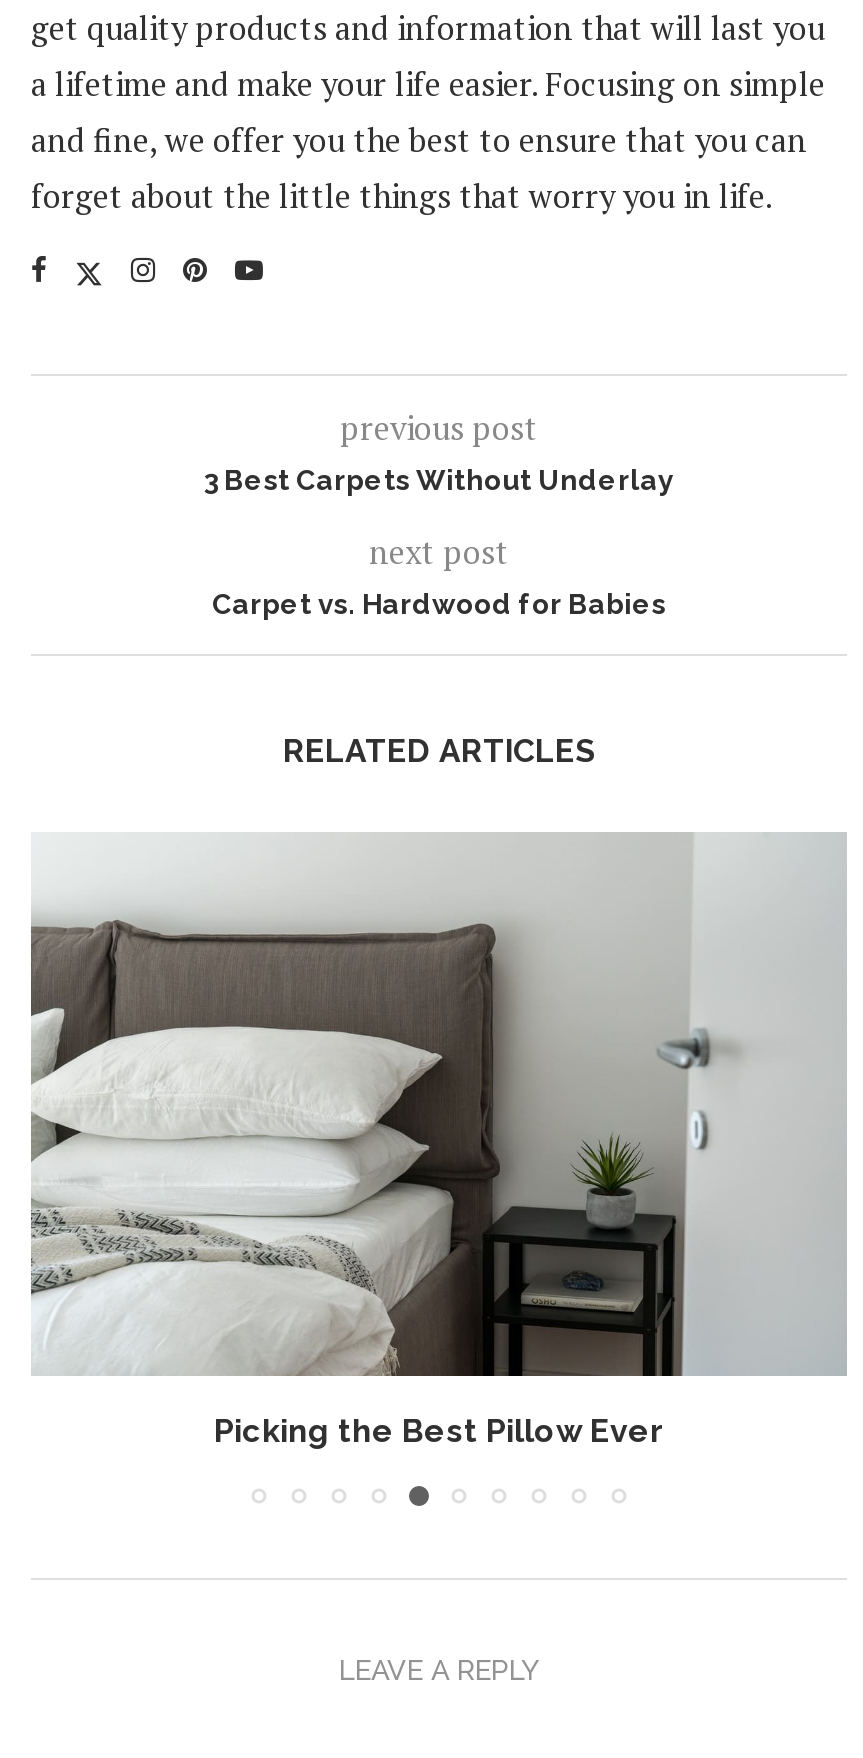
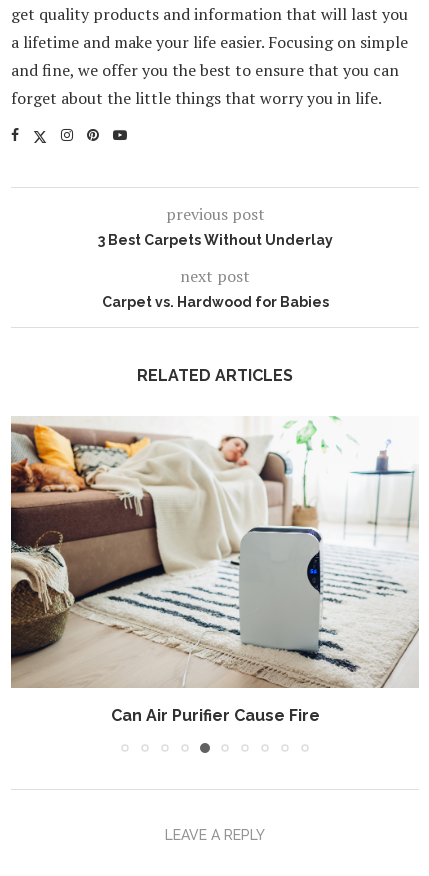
[29,832,847,1450] [image] | Picking the Best Pillow Ever -> [10,417,418,725] [image] | Can Air Purifier Cause Fire

